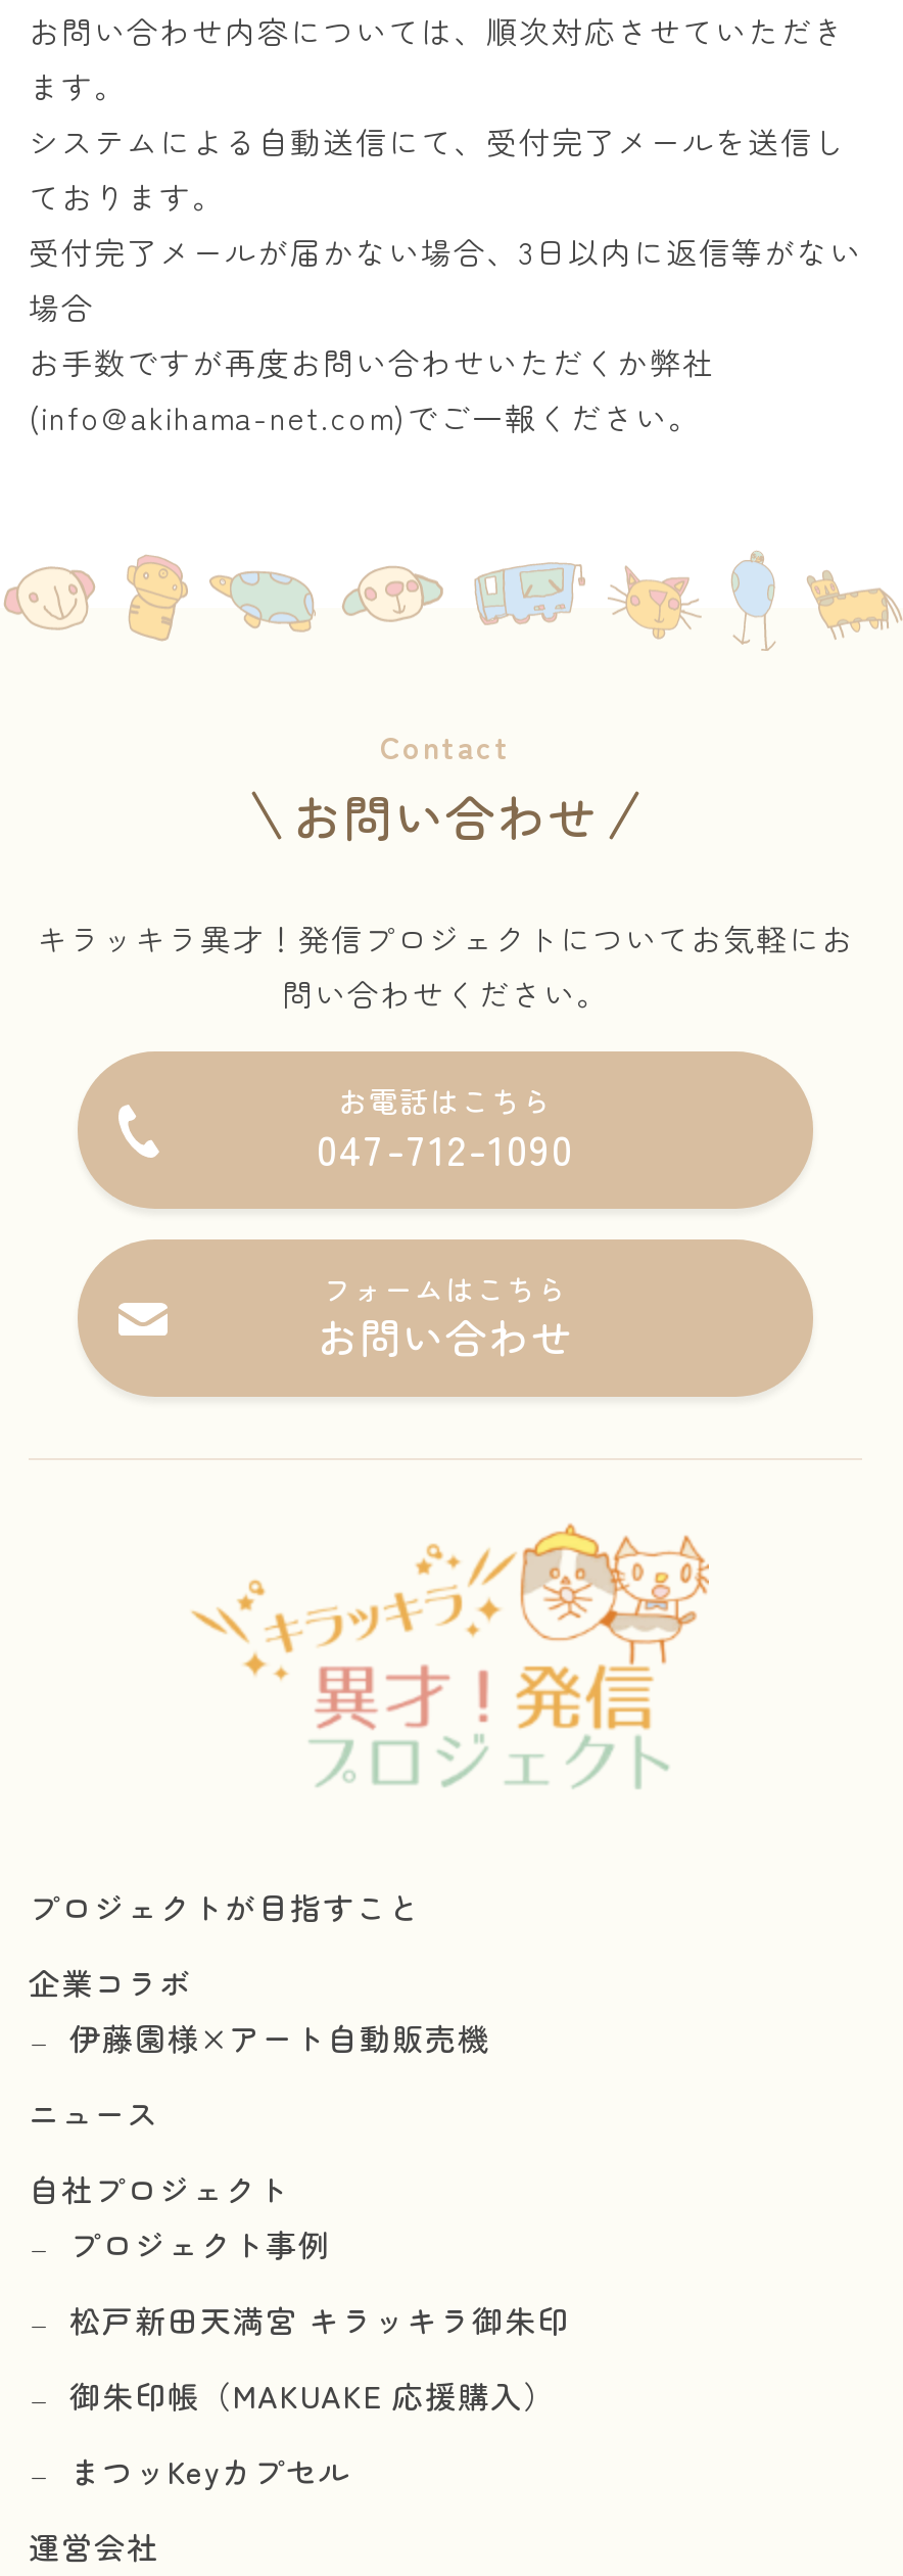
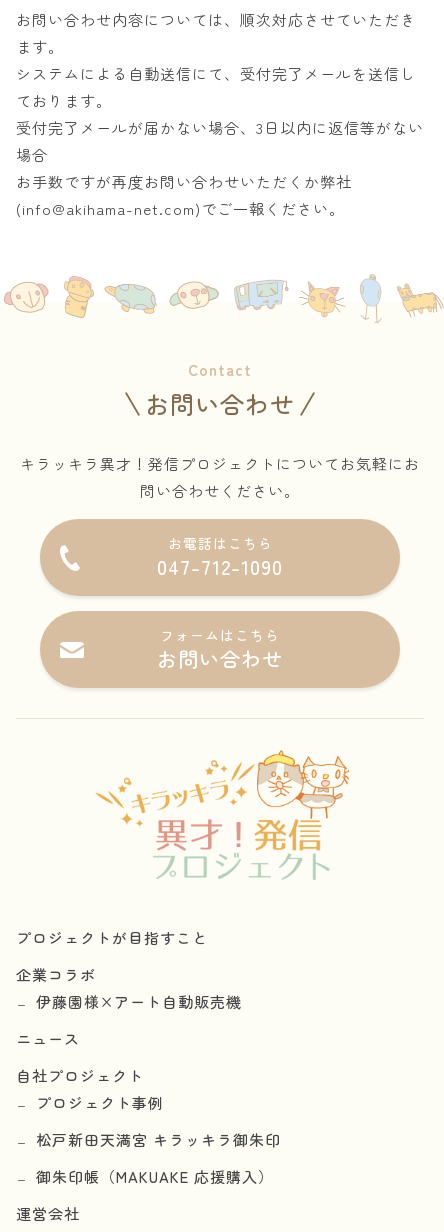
[69,2449,351,2492] まつッKeyカプセル -> none

